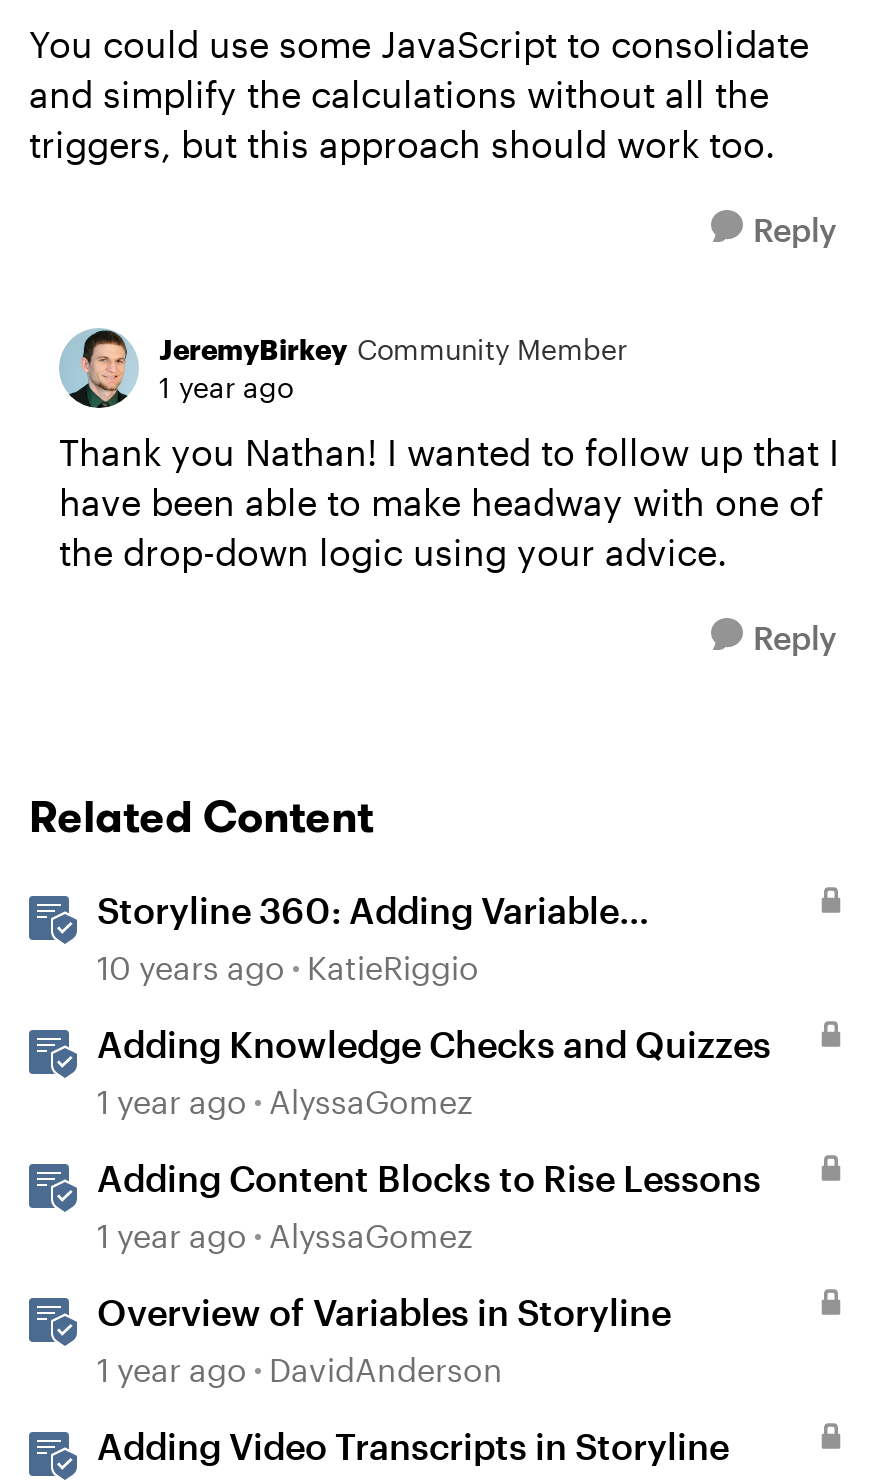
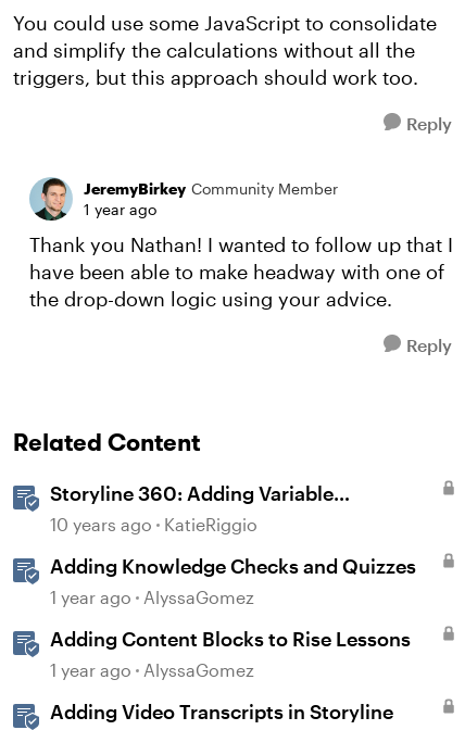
[97,1290,671,1388] Overview of Variables in Storyline | 1 year ago DavidAnderson -> none

